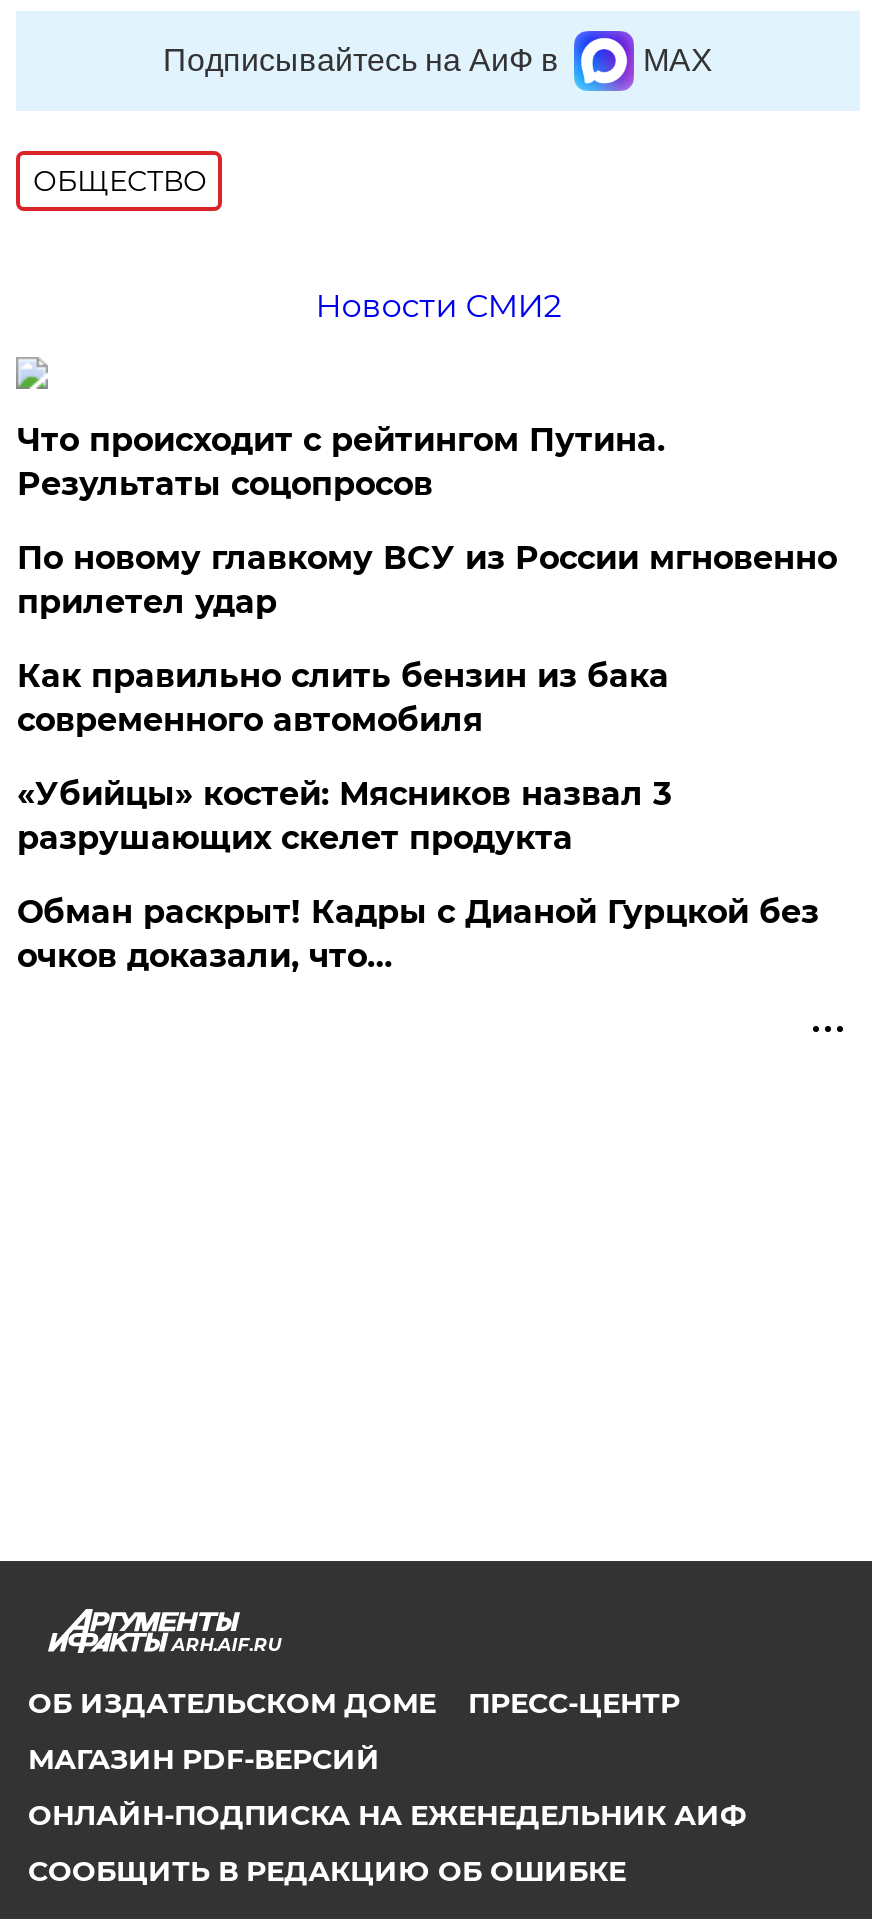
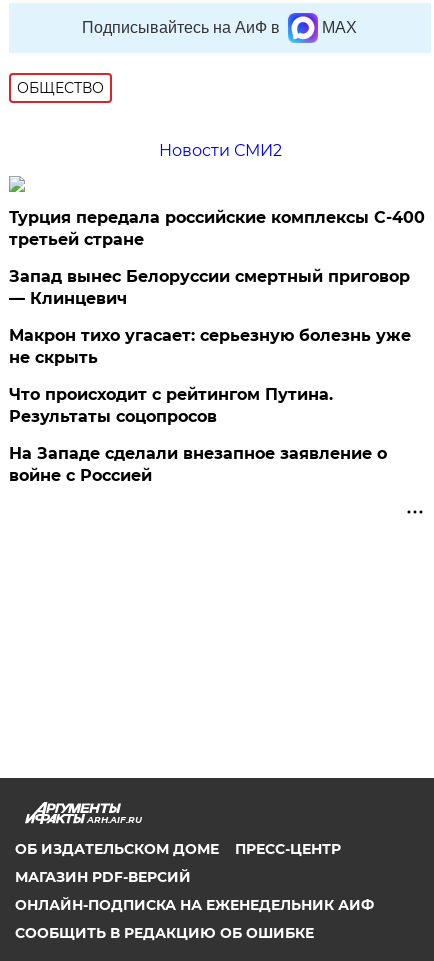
none -> [9,208,425,367] Турция передала российские комплексы С-400 | третьей стране | Запад вынес Белоруссии смертный приговор | — Клинцевич | Макрон тихо угасает: серьезную болезнь уже | не скрыть
moved [17,421,665,503] -> [9,385,333,426]: Что происходит с рейтингом Путина. | Результаты соцопросов
[17,539,837,975] По новому главкому ВСУ из России мгновенно | прилетел удар | Как правильно слить бензин из бака | современного автомобиля | «Убийцы» костей: Мясников назвал 3 | разрушающих скелет продукта | Обман раскрыт! Кадры с Дианой Гурцкой без | очков доказали, что… -> [9,444,387,485] На Западе сделали внезапное заявление о | войне с Россией

